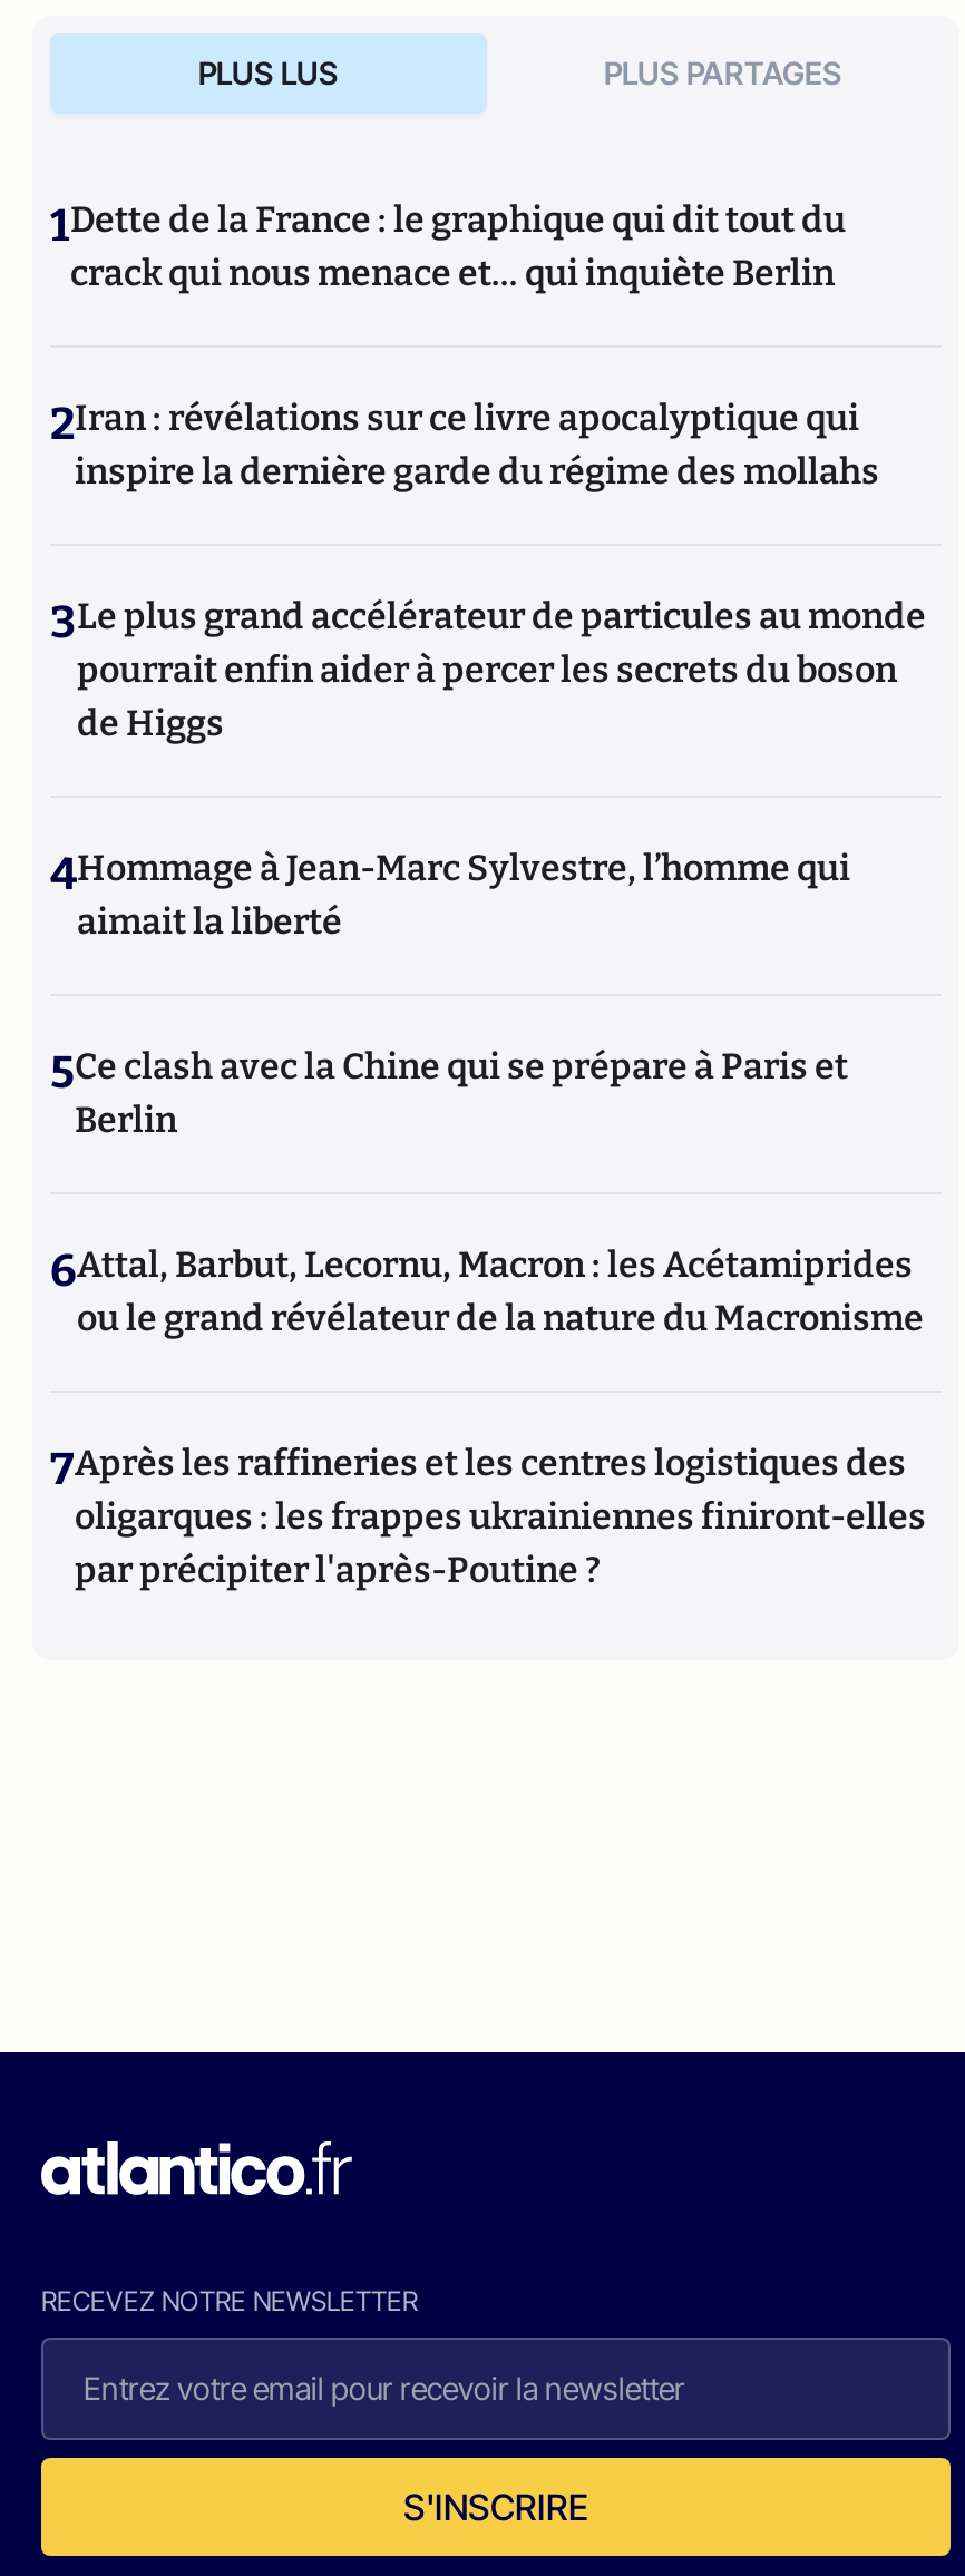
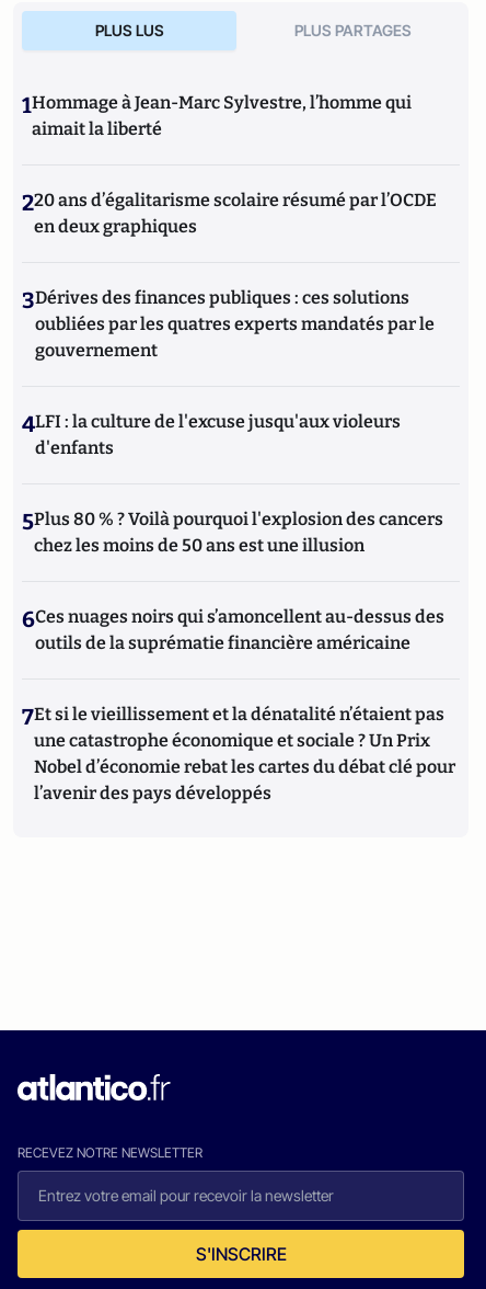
[50,198,926,900] 1Dette de la France : le graphique qui dit tout du | crack qui nous menace et… qui inquiète Berlin | 2Iran : révélations sur ce livre apocalyptique qui | inspire la dernière garde du régime des mollahs | 3Le plus grand accélérateur de particules au monde | pourrait enfin aider à percer les secrets du boson | de Higgs | 4Hommage à Jean-Marc Sylvestre, l’homme qui -> [22,92,412,118] 1Hommage à Jean-Marc Sylvestre, l’homme qui
moved [77,900,342,942] -> [32,118,162,139]: aimait la liberté
[50,1044,926,1590] 5Ce clash avec la Chine qui se prépare à Paris et | Berlin | 6Attal, Barbut, Lecornu, Macron : les Acétamiprides | ou le grand révélateur de la nature du Macronisme | 7Après les raffineries et les centres logistiques des | oligarques : les frappes ukrainiennes finiront-elles | par précipiter l'après-Poutine ? -> [22,189,455,803] 220 ans d’égalitarisme scolaire résumé par l’OCDE | en deux graphiques | 3Dérives des finances publiques : ces solutions | oubliées par les quatres experts mandatés par le | gouvernement | 4LFI : la culture de l'excuse jusqu'aux violeurs | d'enfants | 5Plus 80 % ? Voilà pourquoi l'explosion des cancers | chez les moins de 50 ans est une illusion | 6Ces nuages noirs qui s’amoncellent au-dessus des | outils de la suprématie financière américaine | 7Et si le vieillissement et la dénatalité n’étaient pas | une catastrophe économique et sociale ? Un Prix | Nobel d’économie rebat les cartes du débat clé pour | l’avenir des pays développés

